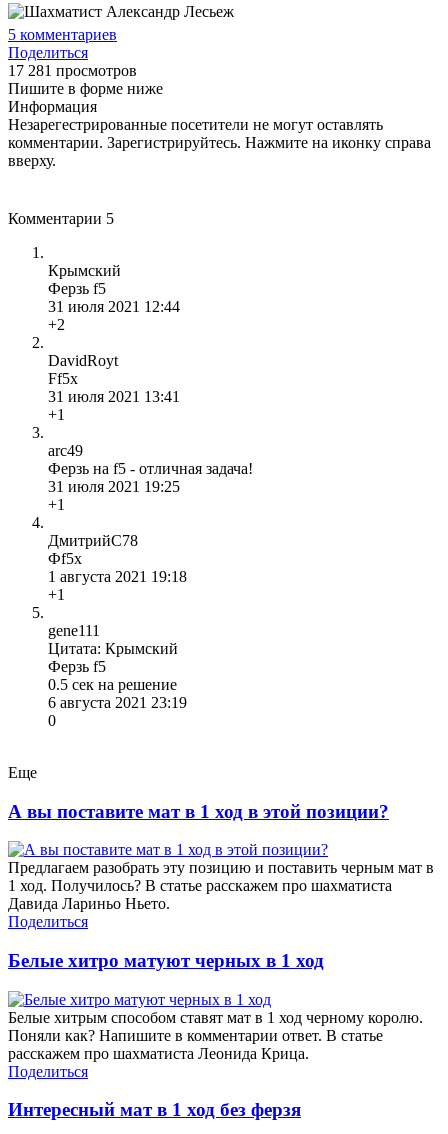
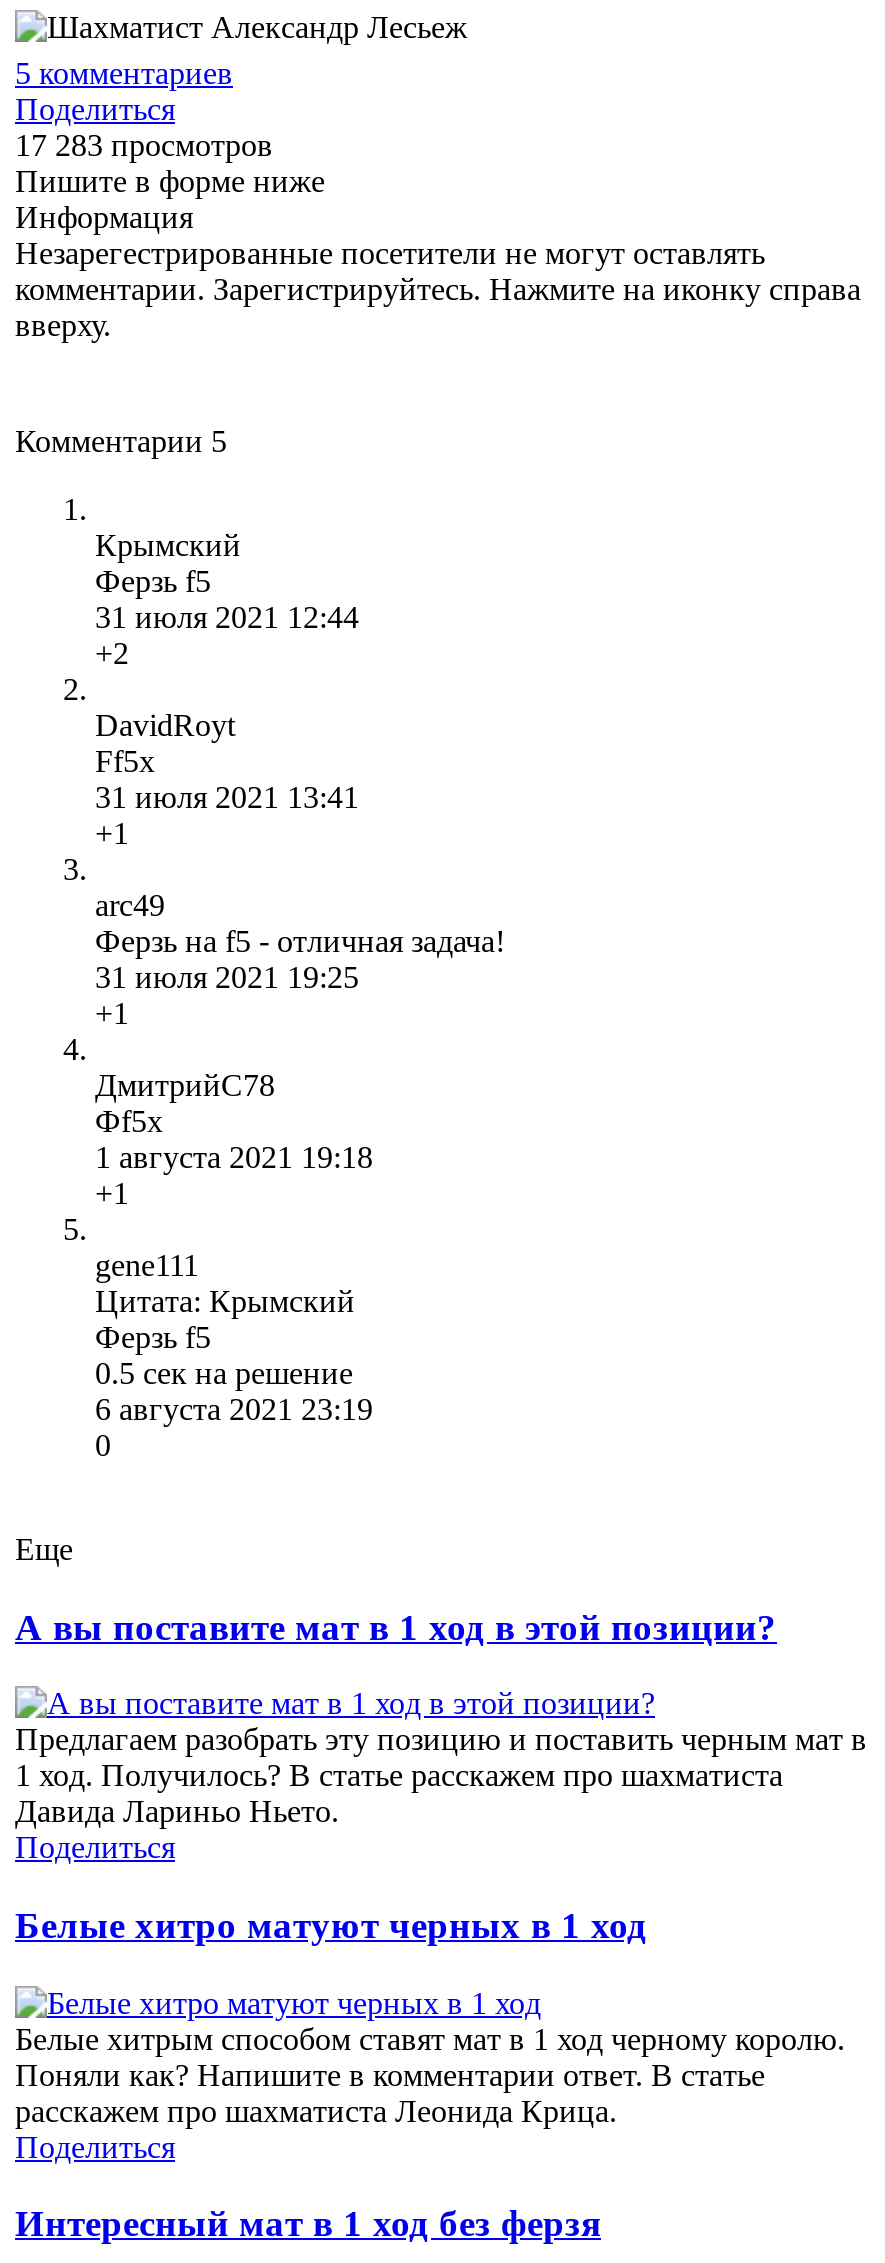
[8,62,137,79] 17 281 просмотров -> [15,128,273,162] 17 283 просмотров

